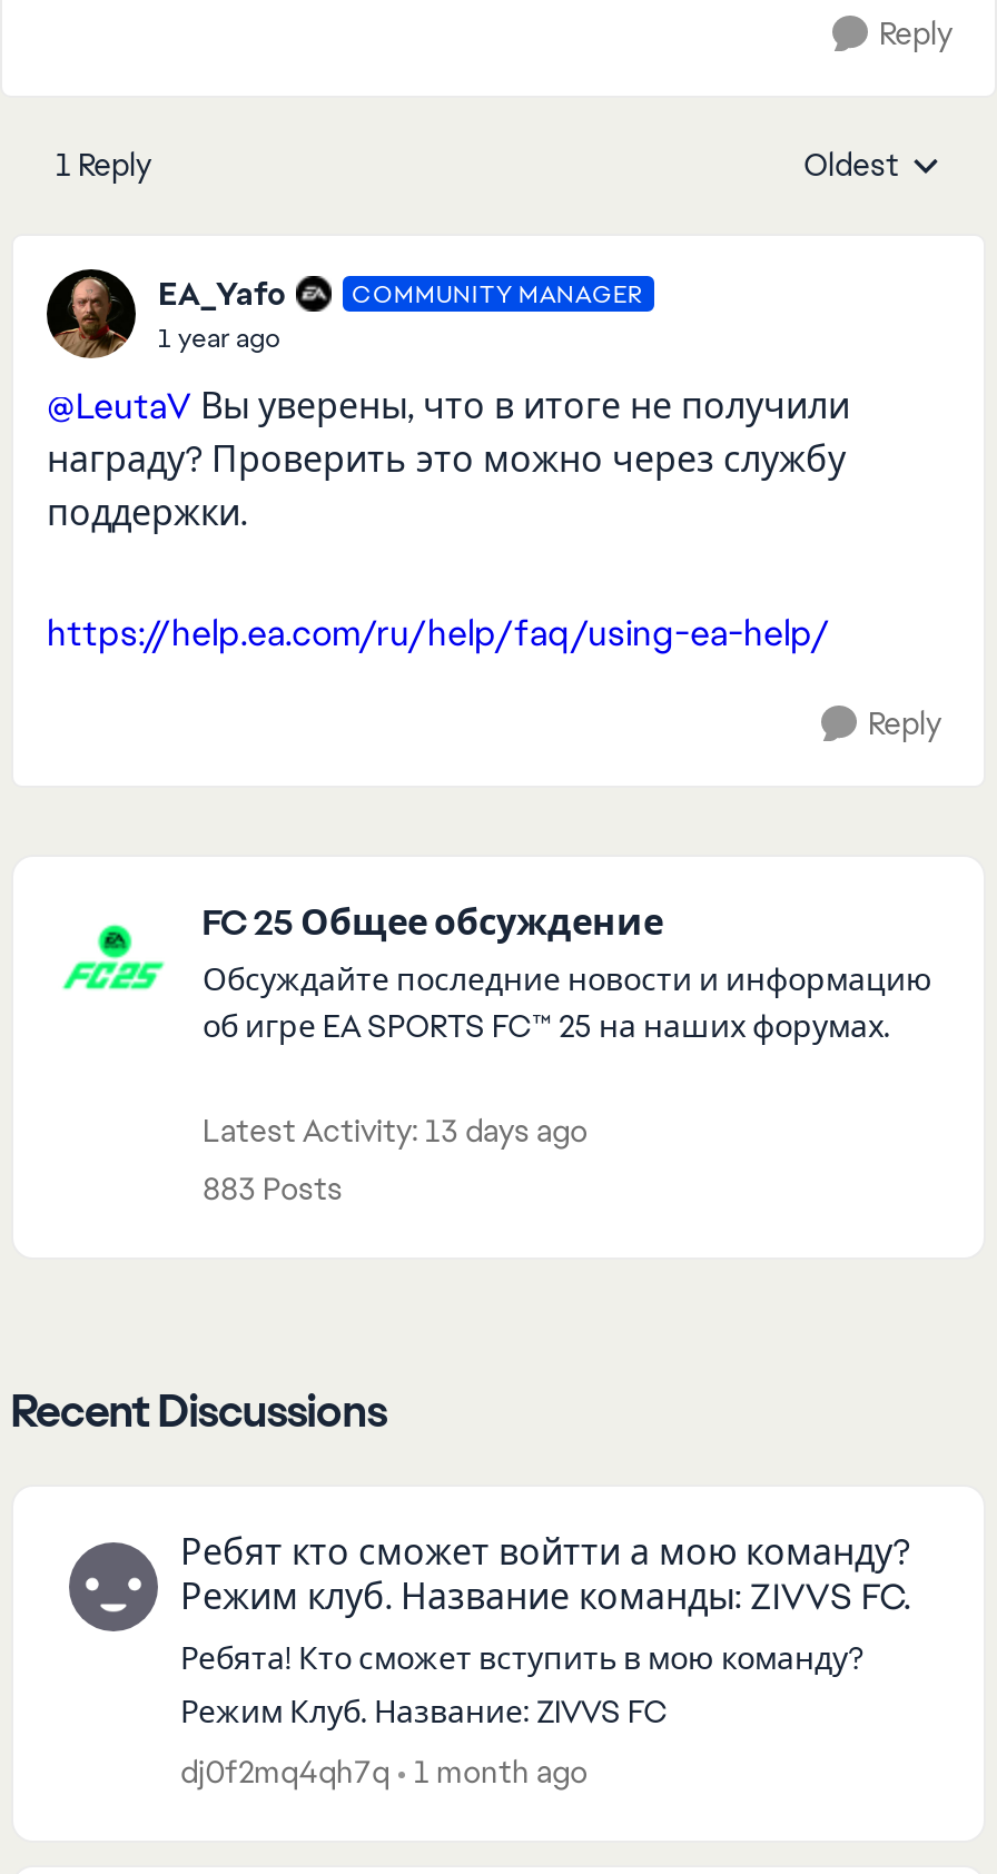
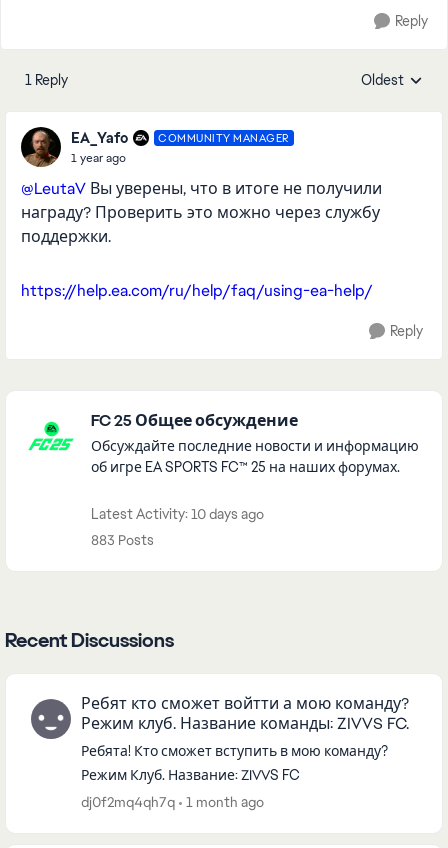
[203,1111,588,1151] Latest Activity: 13 days ago -> [91,505,264,523] Latest Activity: 10 days ago

